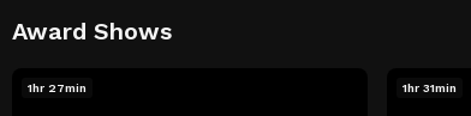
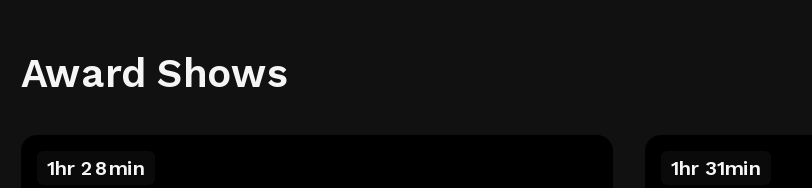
[28,81,87,94] 1hr 27min -> [47,156,145,178] 1hr 28min

